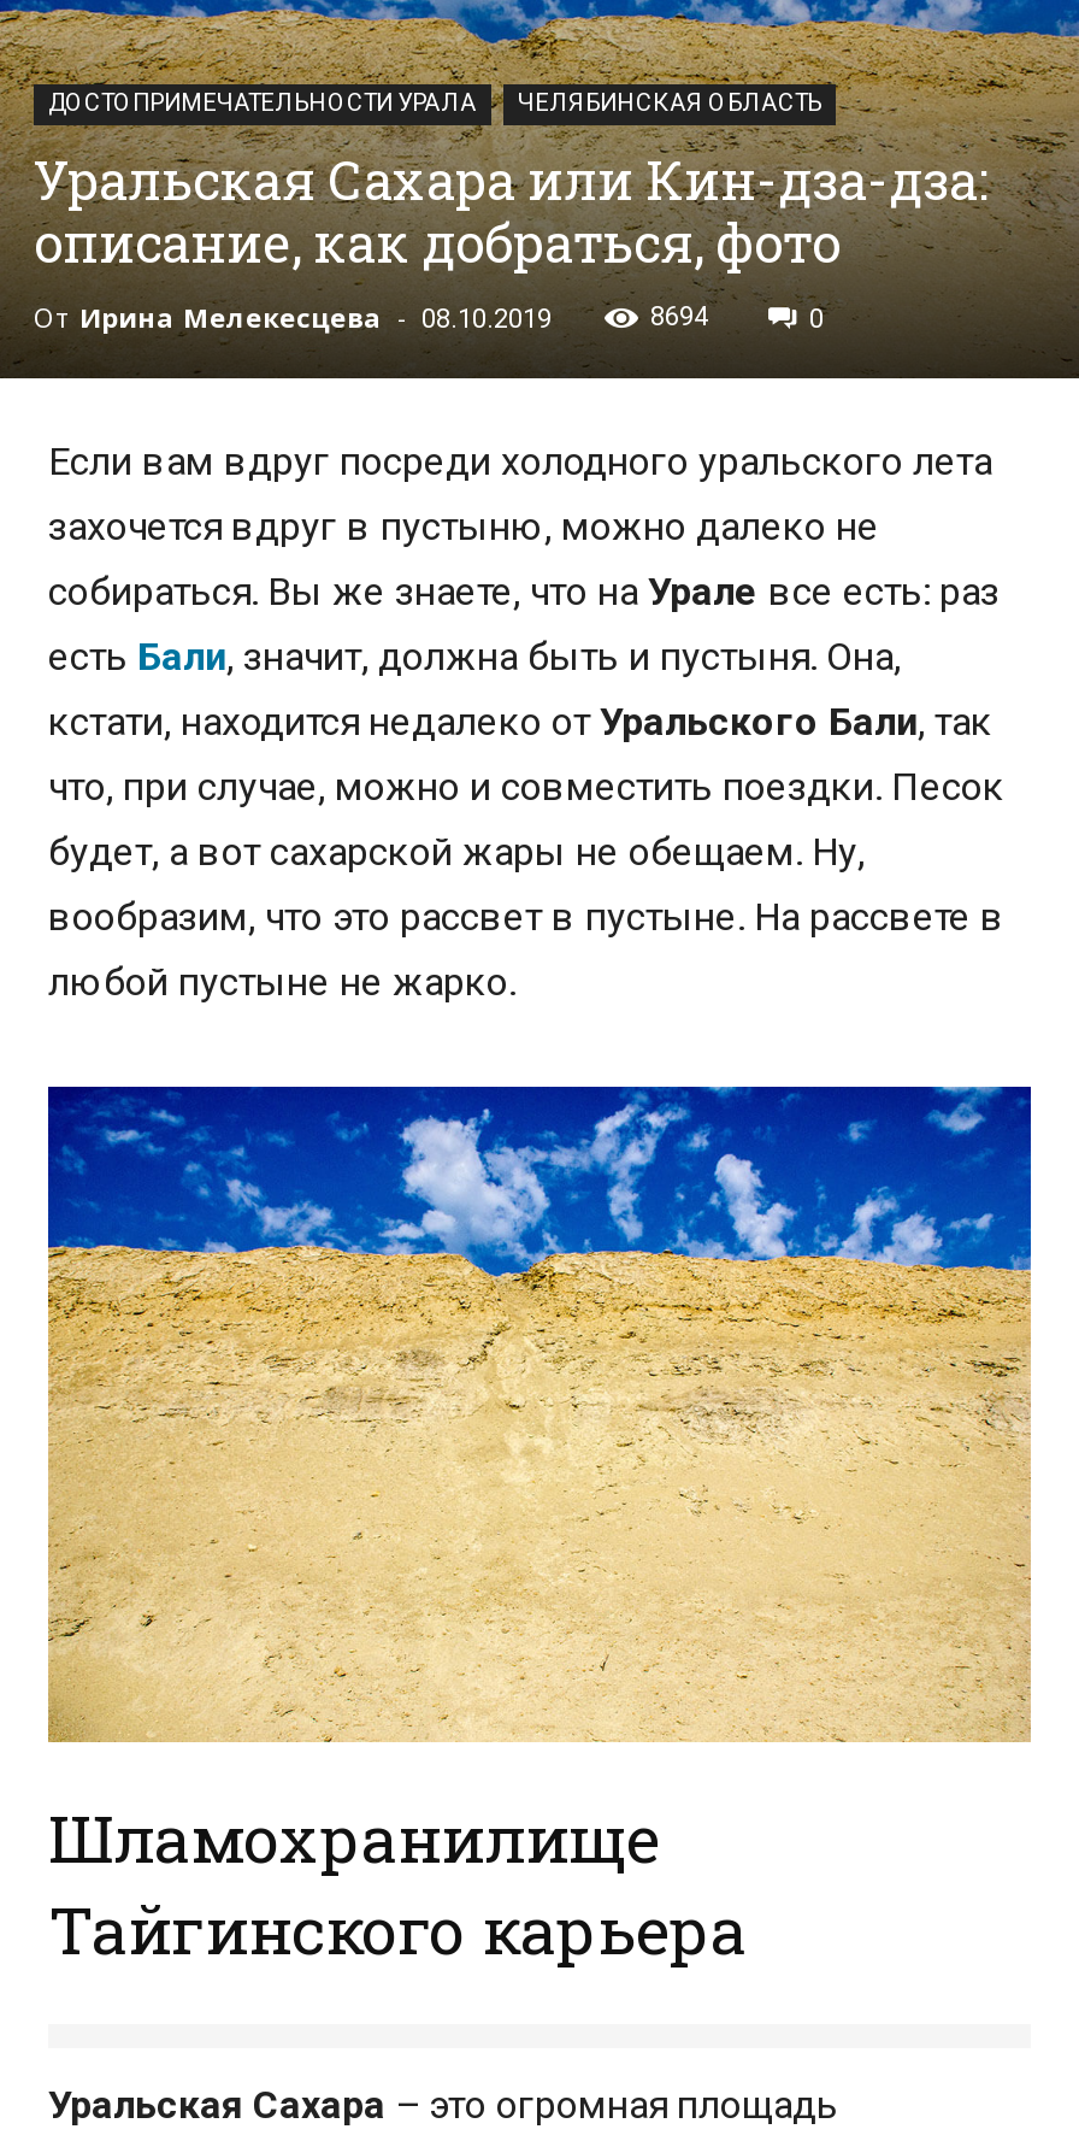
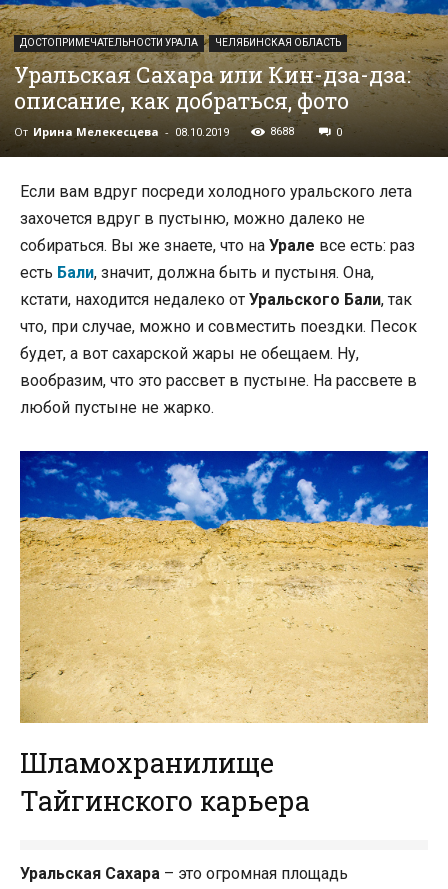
[650,302,708,333] 8694 -> [270,125,294,138] 8688

